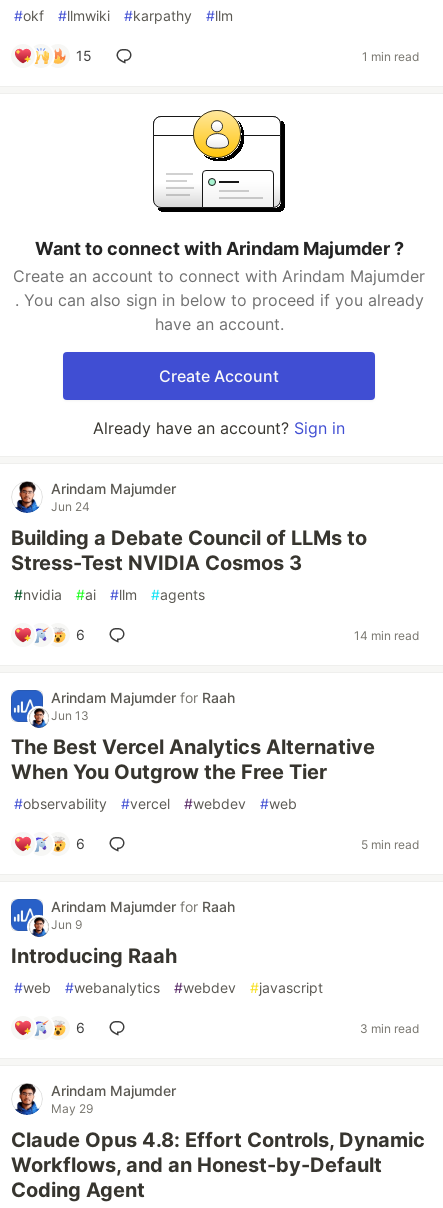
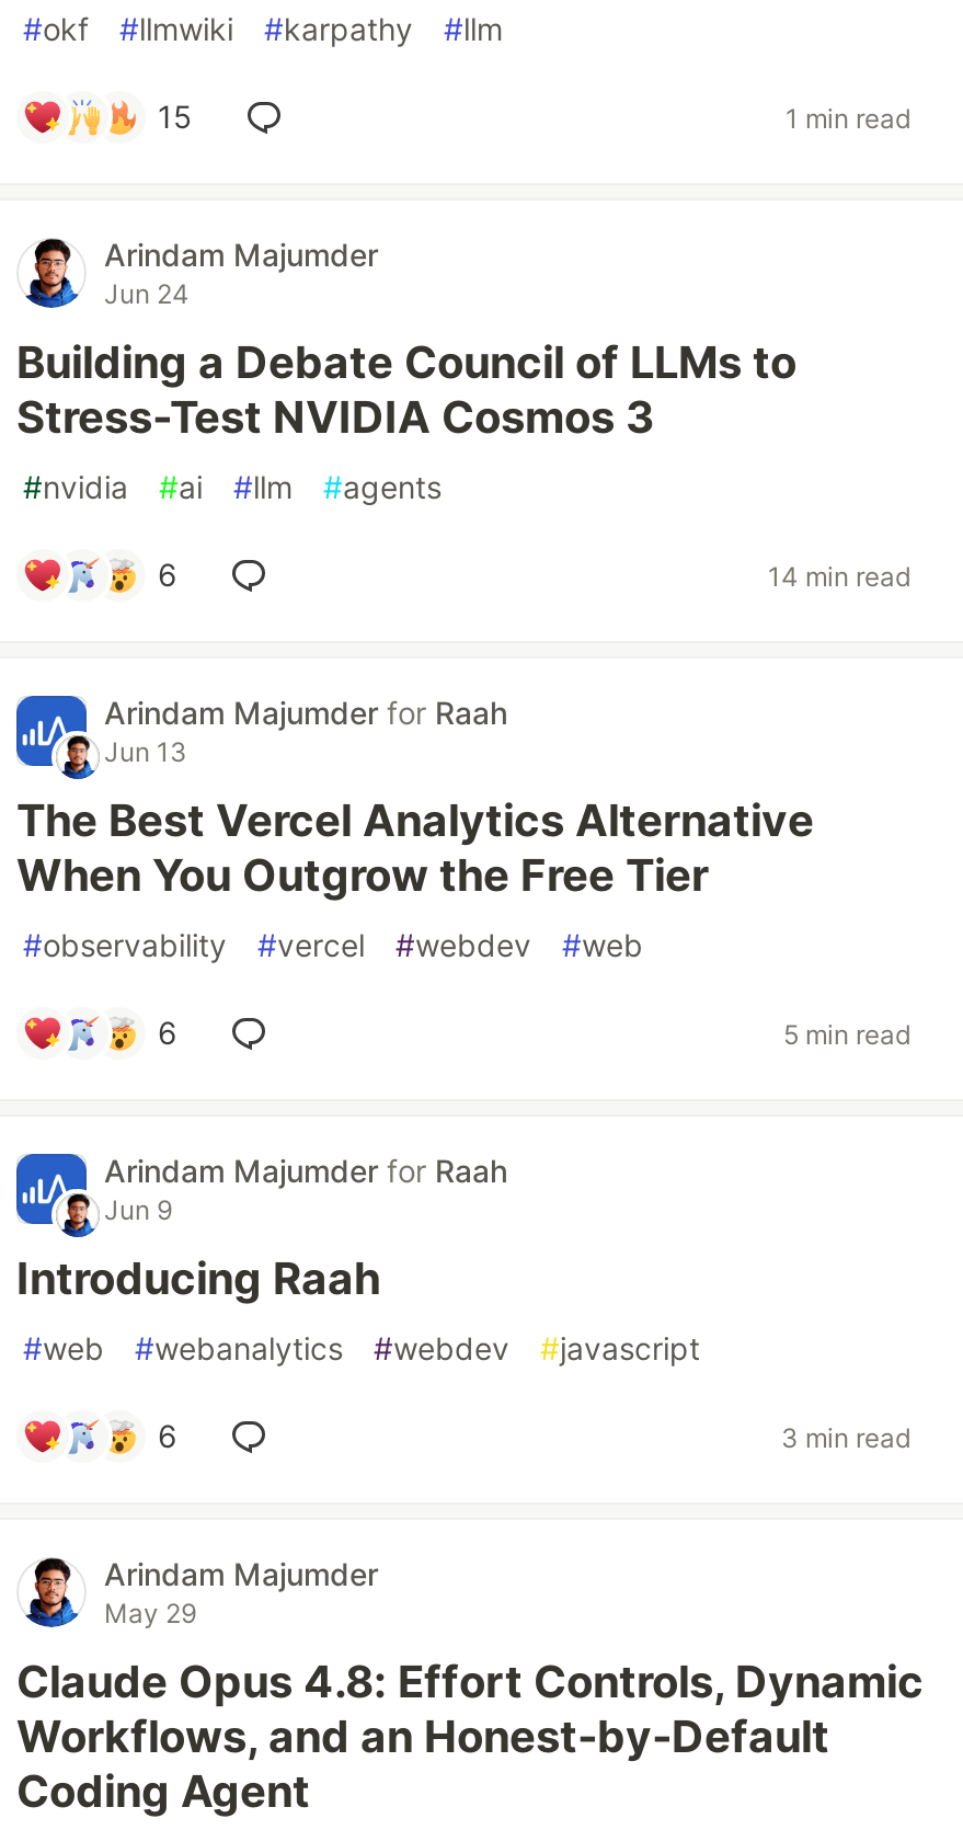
[13,109,425,438] [image] | Want to connect with Arindam Majumder ? | Create an account to connect with Arindam Majumder | . You can also sign in below to proceed if you already | have an account. | Create Account | Already have an account? Sign in -> none

